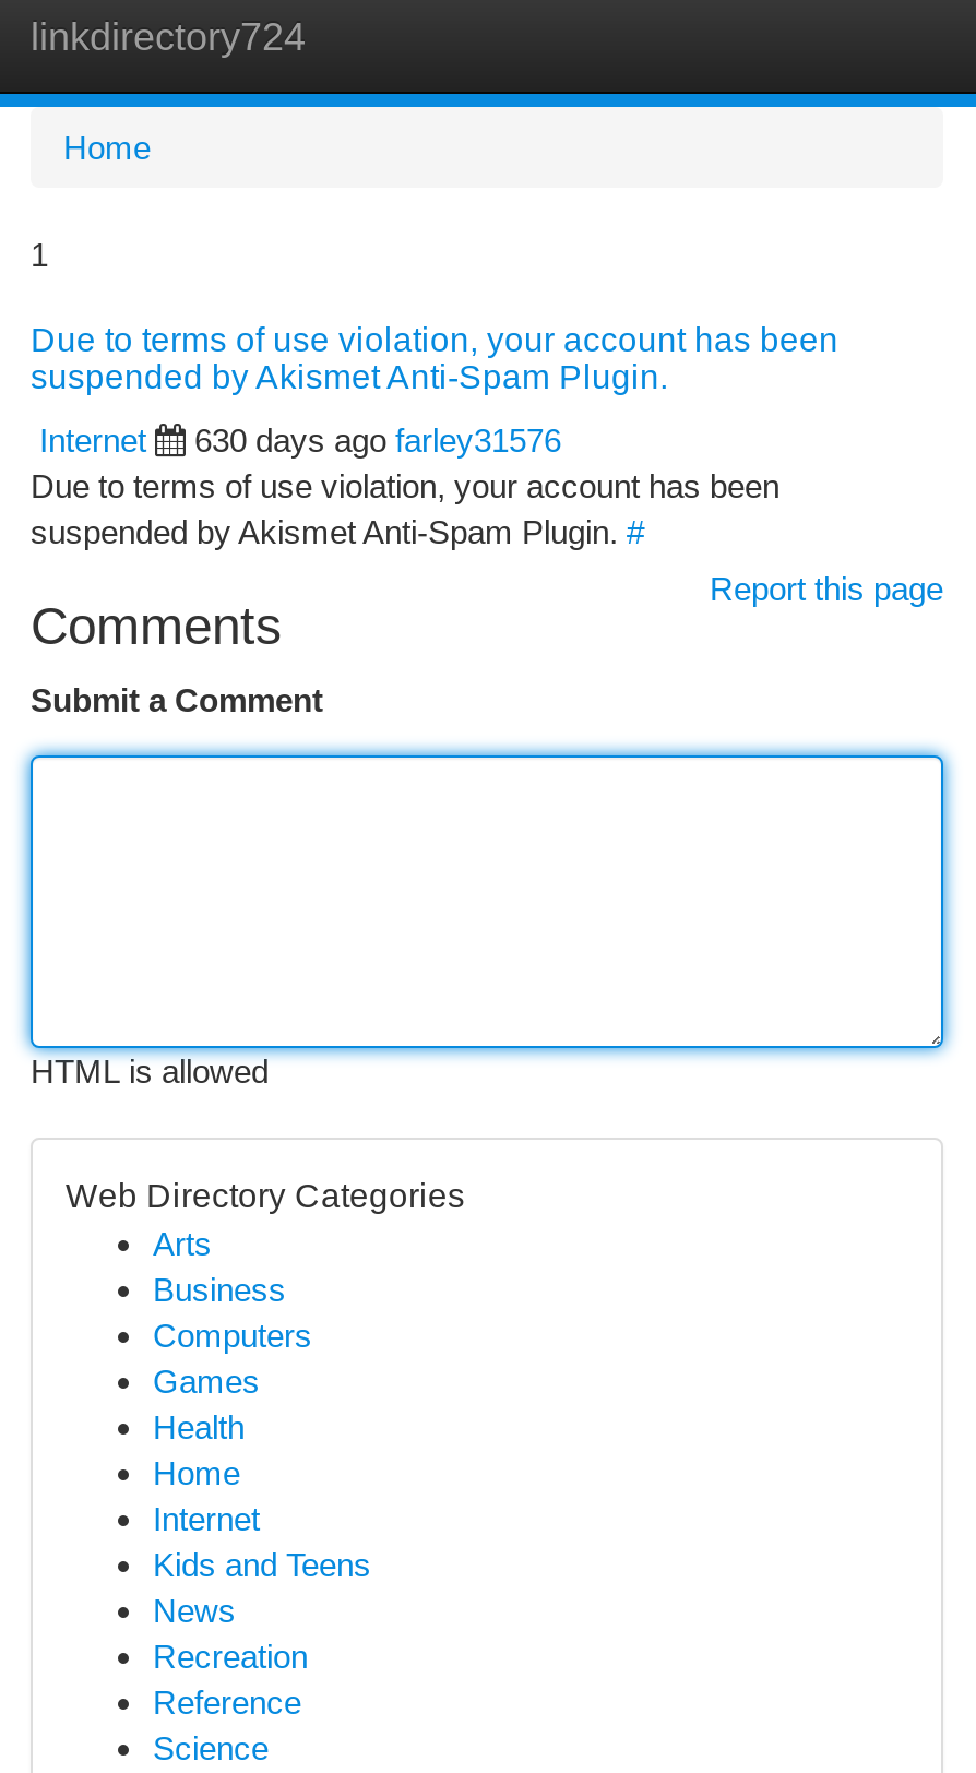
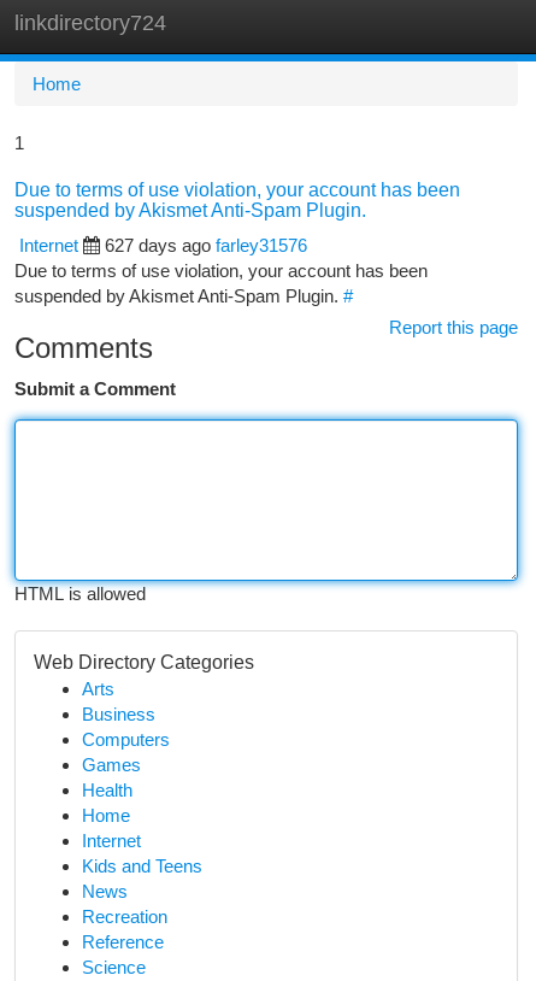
[194,421,561,459] 630 days ago farley31576 -> [105,235,307,255] 627 days ago farley31576

